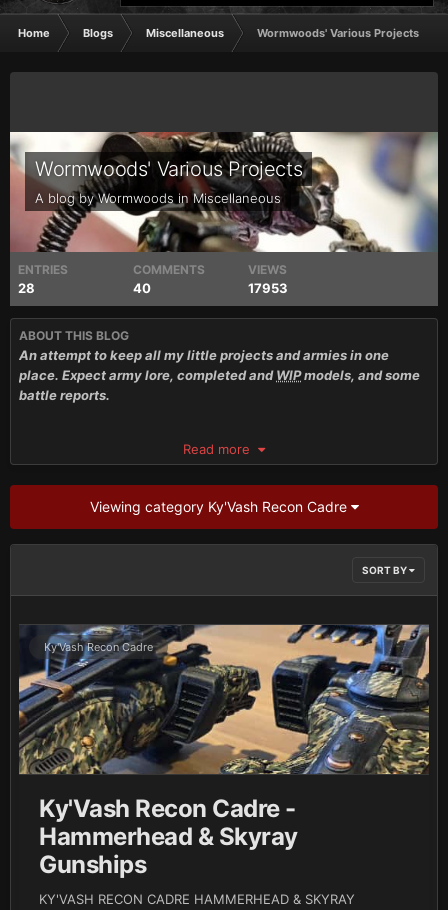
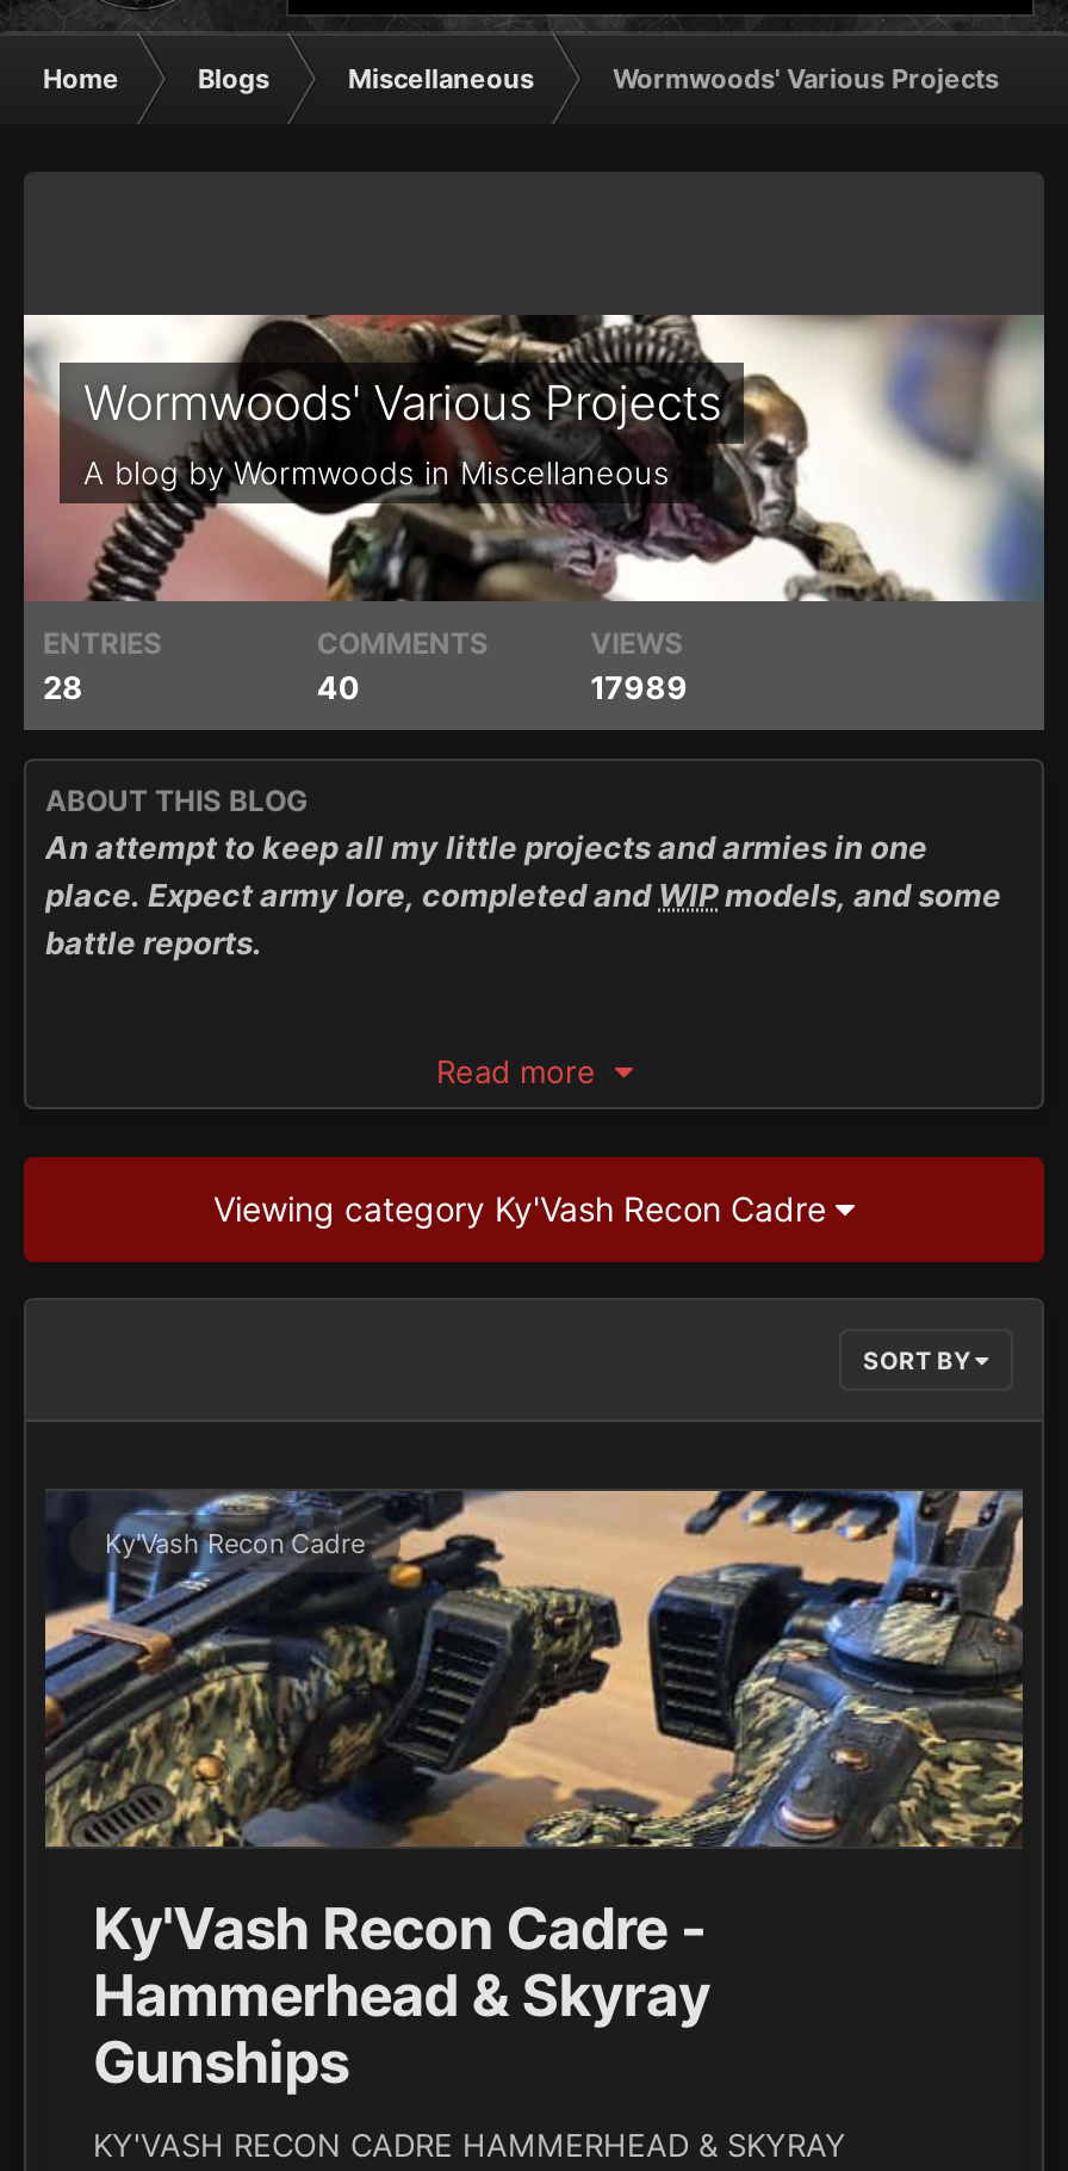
[248,280,288,296] 17953 -> [590,668,688,706] 17989

